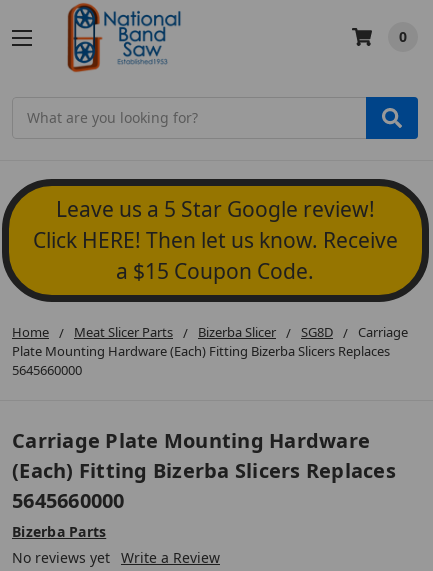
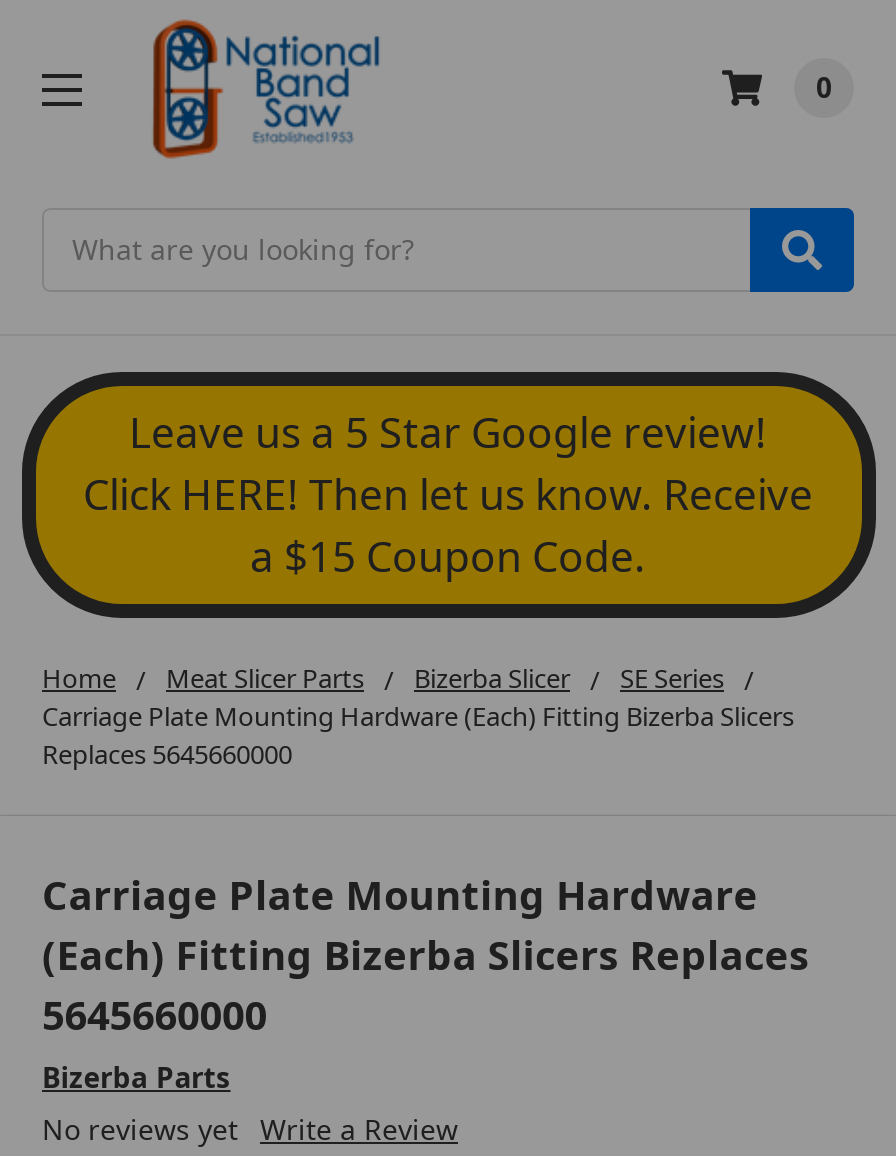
[12,323,408,379] SG8D | Carriage | Plate Mounting Hardware (Each) Fitting Bizerba Slicers Replaces | 5645660000 -> [42,660,794,772] SE Series | Carriage Plate Mounting Hardware (Each) Fitting Bizerba Slicers | Replaces 5645660000

